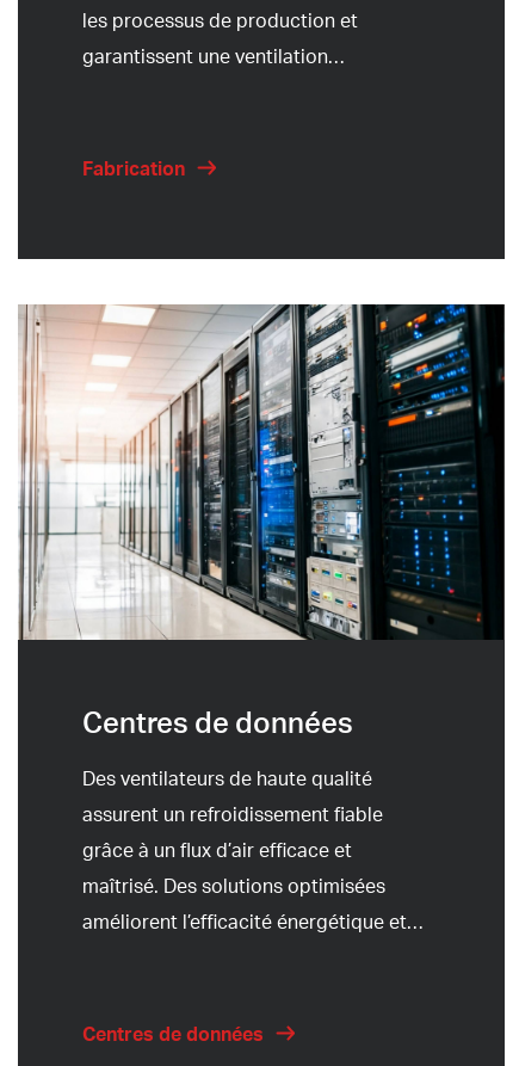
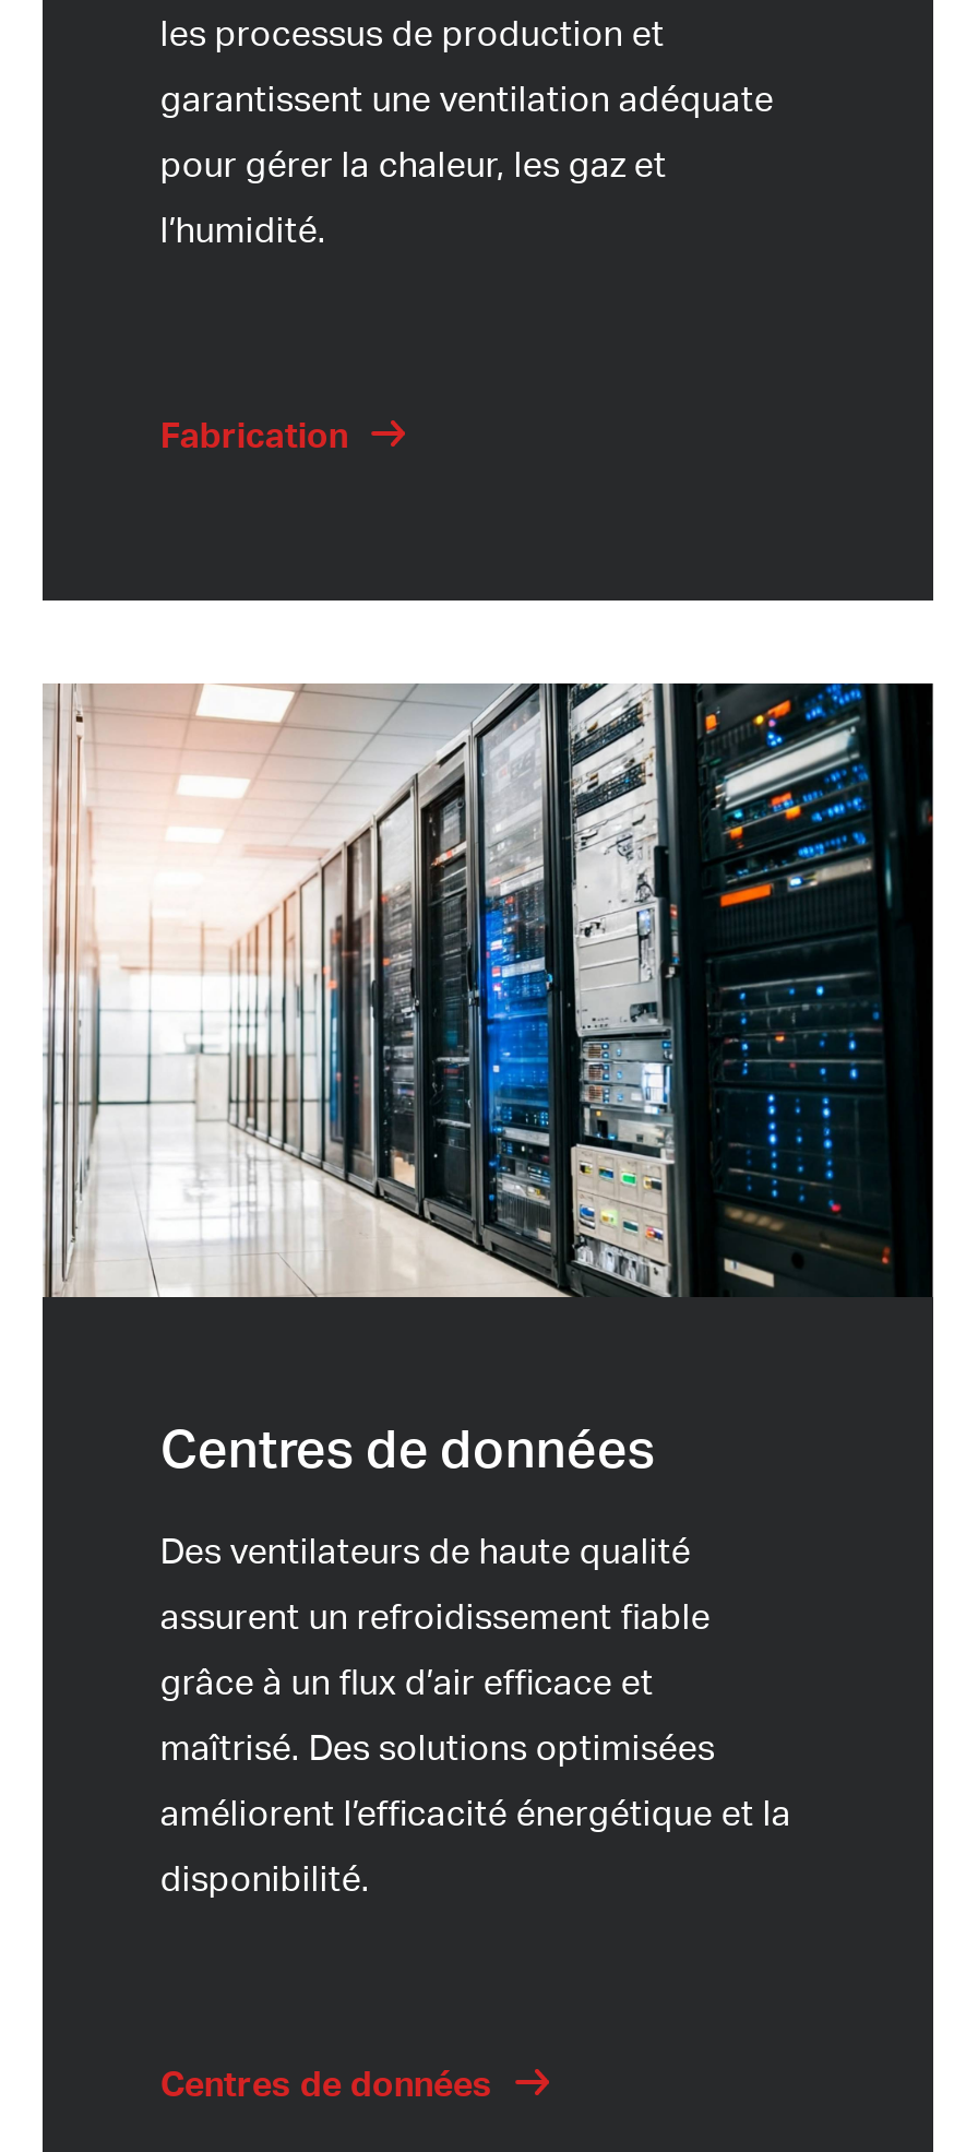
[82,44,345,68] garantissent une ventilation… -> [160,76,773,250] garantissent une ventilation adéquate | pour gérer la chaleur, les gaz et | l’humidité.
[82,909,423,933] améliorent l’efficacité énergétique et… -> [160,1790,791,1899] améliorent l’efficacité énergétique et la | disponibilité.

